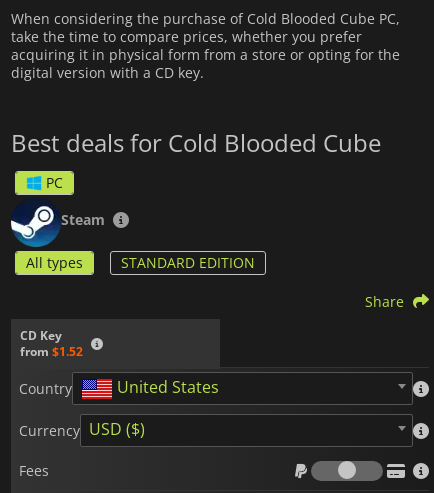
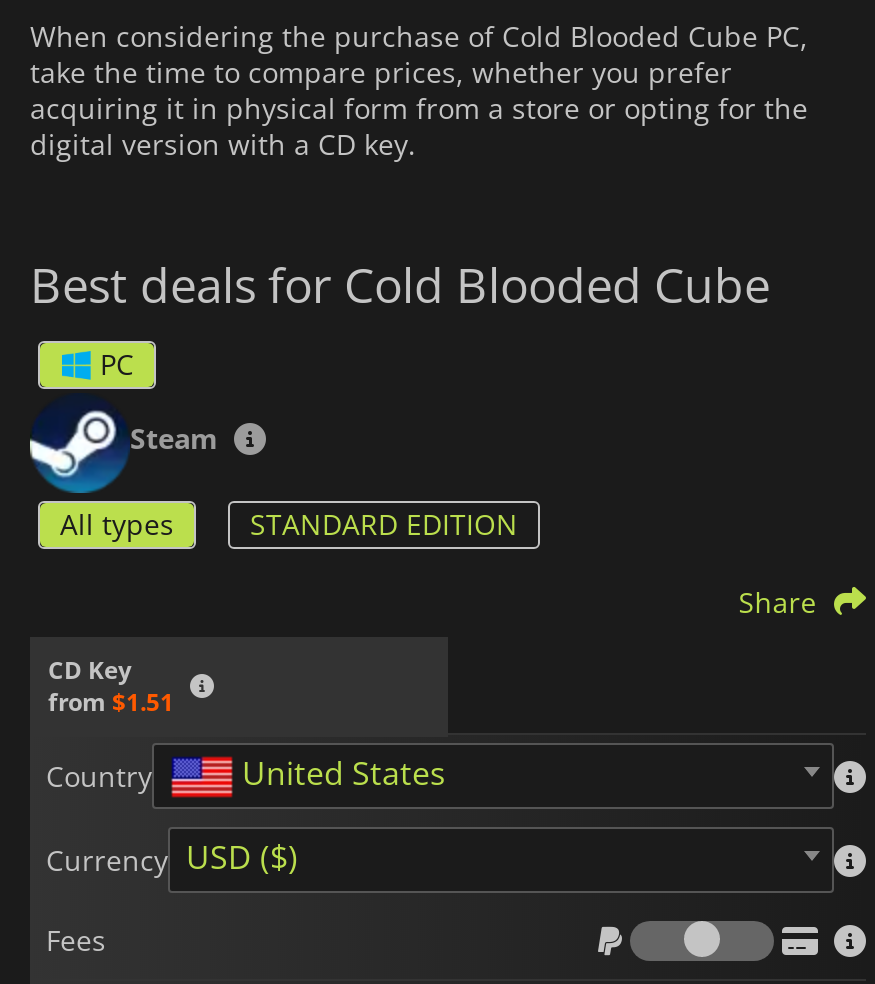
[20,343,83,360] from $1.52 -> [48,684,174,718] from $1.51

